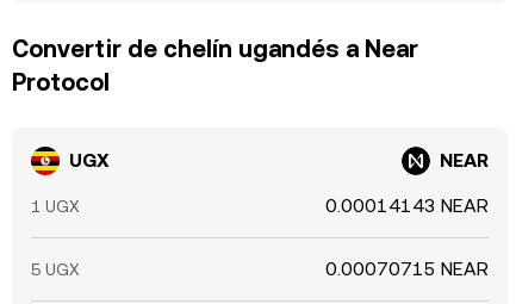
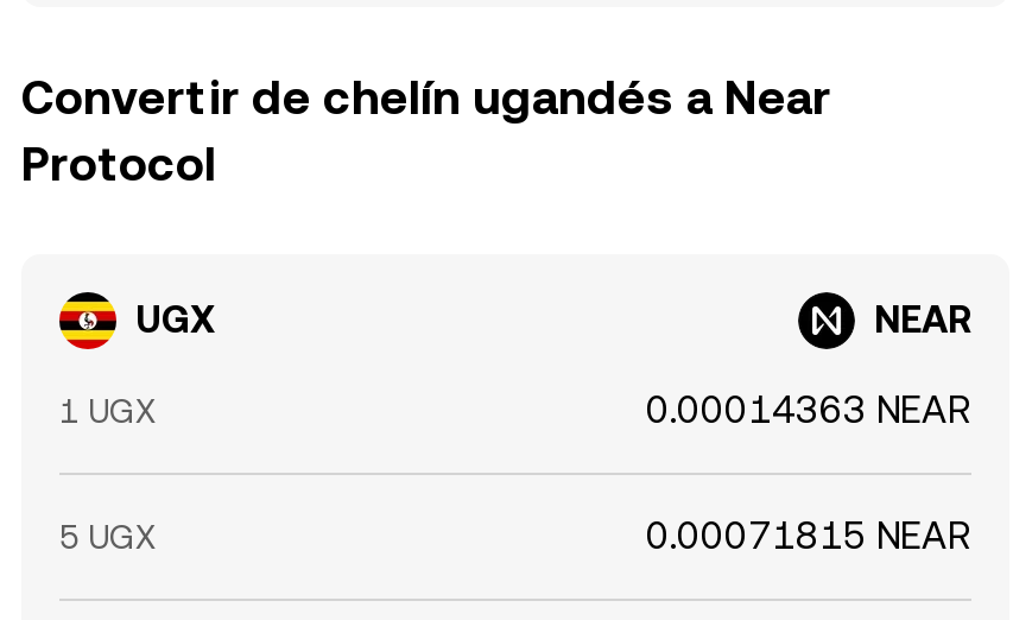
[325,194,489,217] 0.00014143 NEAR -> [646,387,971,432] 0.00014363 NEAR
[325,258,489,280] 0.00070715 NEAR -> [646,513,971,558] 0.00071815 NEAR

